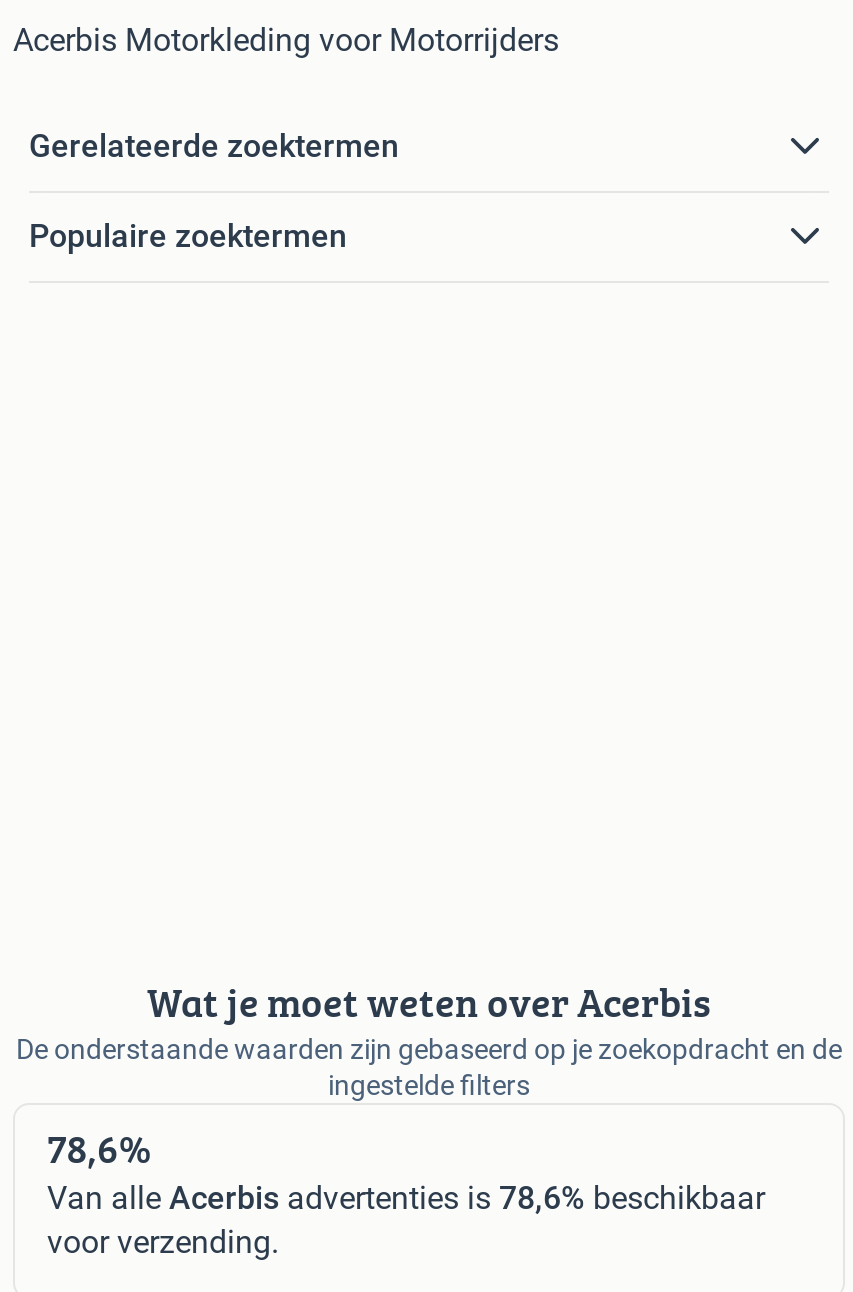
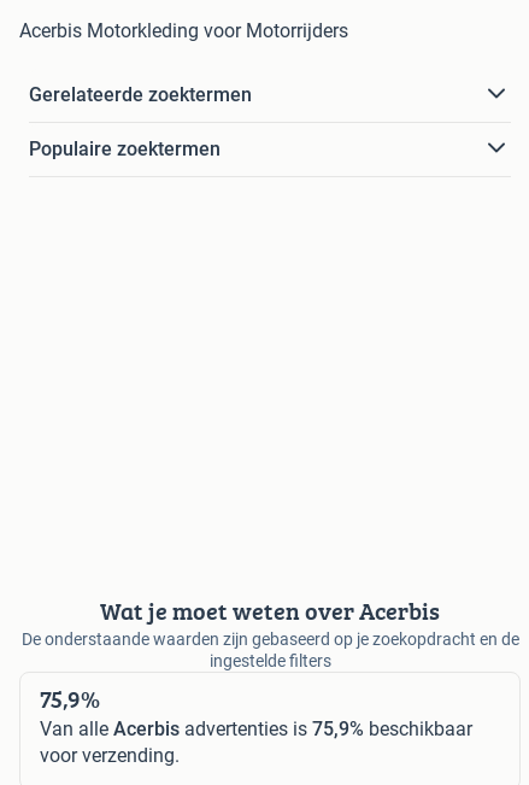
[47,1119,151,1177] 78,6% -> [40,681,100,716] 75,9%
[47,1179,765,1217] Van alle Acerbis advertenties is 78,6% beschikbaar -> [40,717,472,740] Van alle Acerbis advertenties is 75,9% beschikbaar

